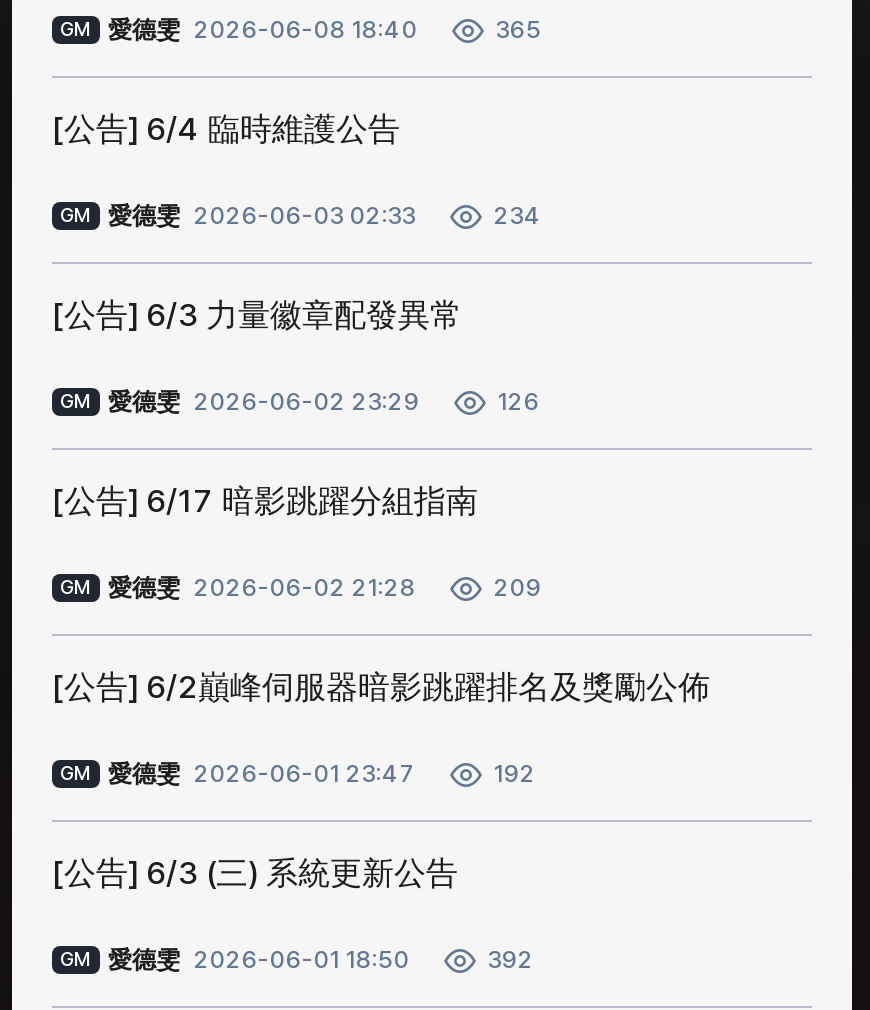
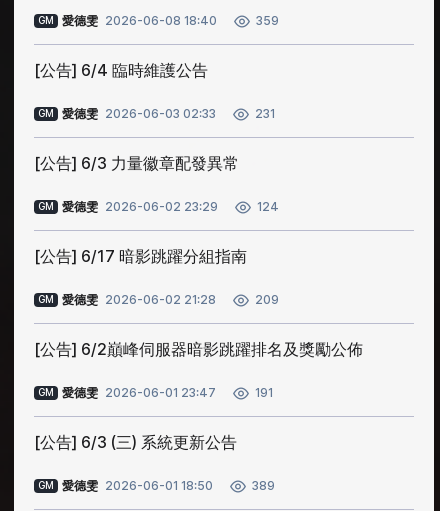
[496,16,542,44] 365 -> [256,14,279,28] 359
[494,202,542,230] 234 -> [255,107,275,121] 231
[498,388,540,416] 126 -> [257,200,279,214] 124
[494,760,536,788] 192 -> [255,386,273,400] 191
[488,946,534,974] 392 -> [252,479,275,493] 389

